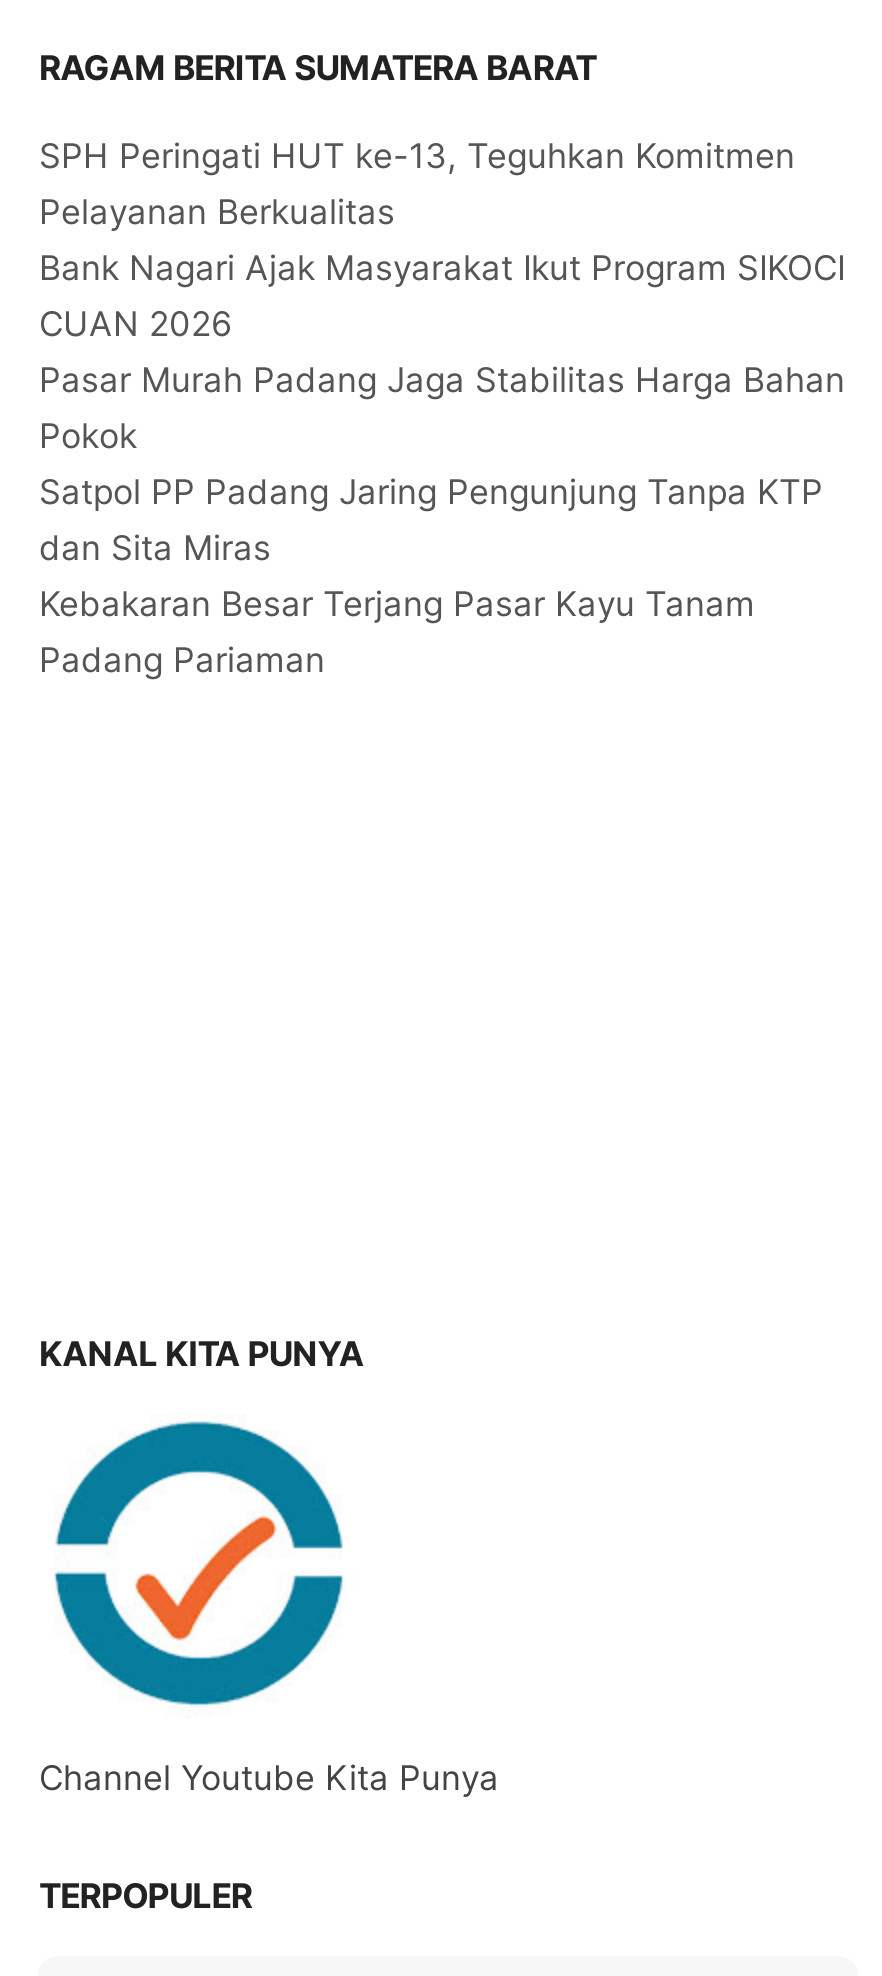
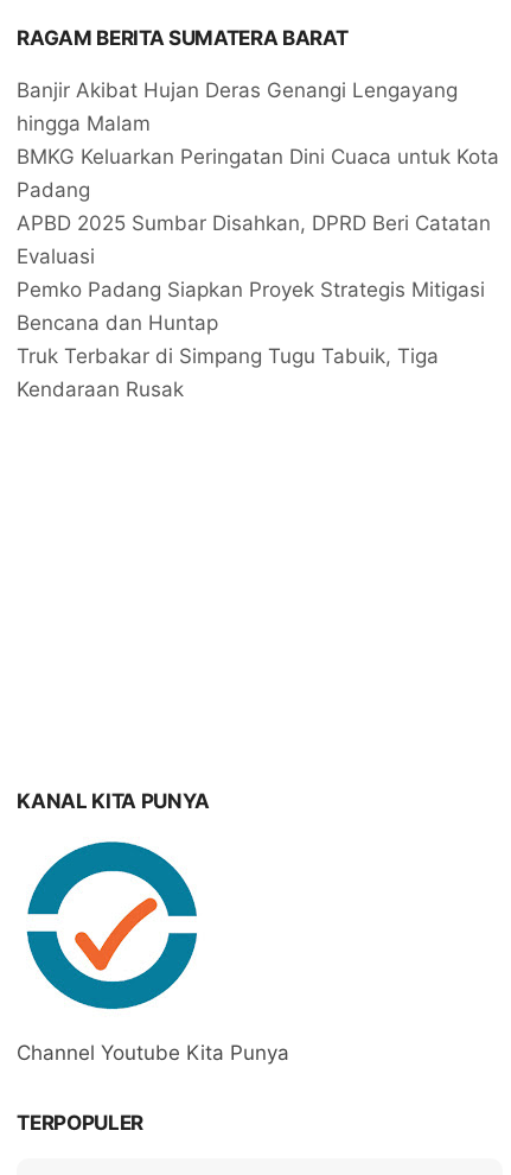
[39,137,845,681] SPH Peringati HUT ke-13, Teguhkan Komitmen | Pelayanan Berkualitas | Bank Nagari Ajak Masyarakat Ikut Program SIKOCI | CUAN 2026 | Pasar Murah Padang Jaga Stabilitas Harga Bahan | Pokok | Satpol PP Padang Jaring Pengunjung Tanpa KTP | dan Sita Miras | Kebakaran Besar Terjang Pasar Kayu Tanam | Padang Pariaman -> [17,79,500,402] Banjir Akibat Hujan Deras Genangi Lengayang | hingga Malam | BMKG Keluarkan Peringatan Dini Cuaca untuk Kota | Padang | APBD 2025 Sumbar Disahkan, DPRD Beri Catatan | Evaluasi | Pemko Padang Siapkan Proyek Strategis Mitigasi | Bencana dan Huntap | Truk Terbakar di Simpang Tugu Tabuik, Tiga | Kendaraan Rusak

